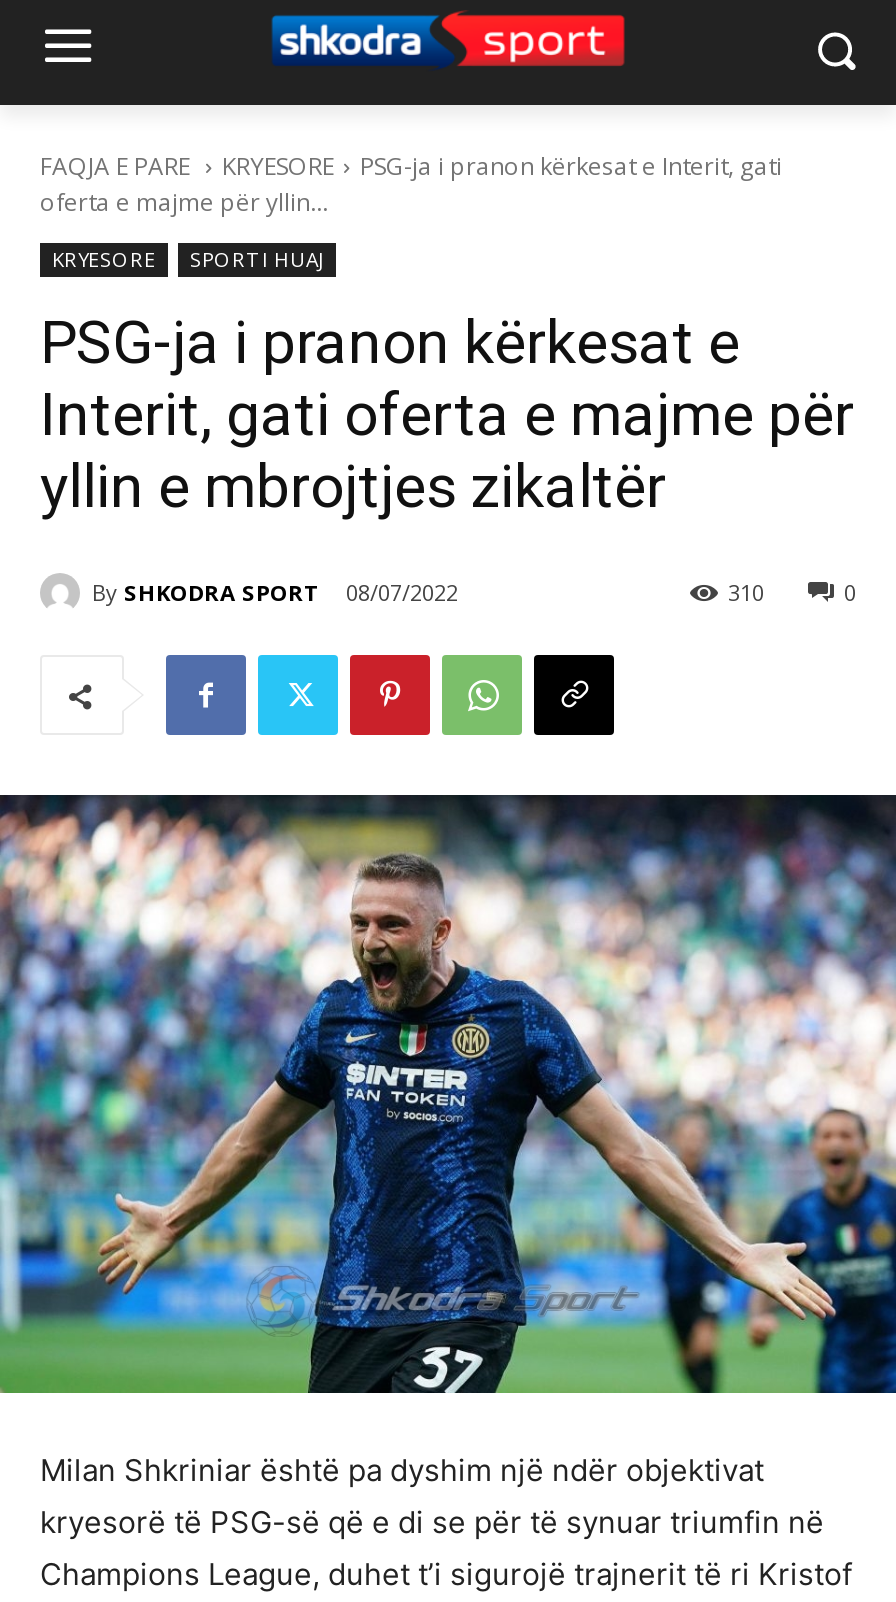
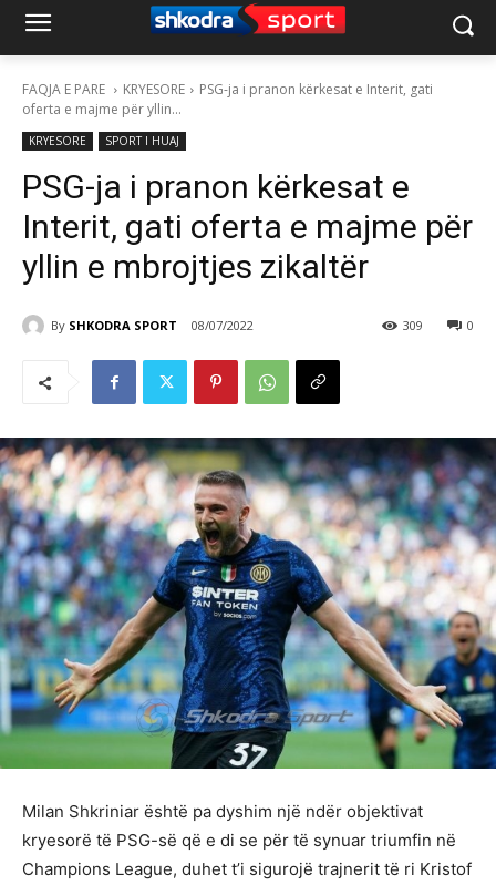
[728,577,764,607] 310 -> [403,317,423,334] 309

